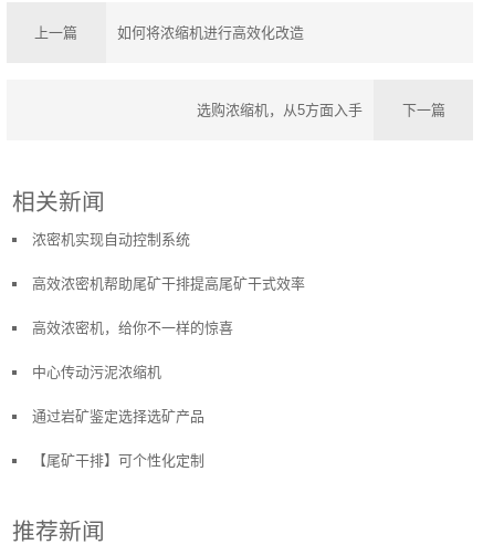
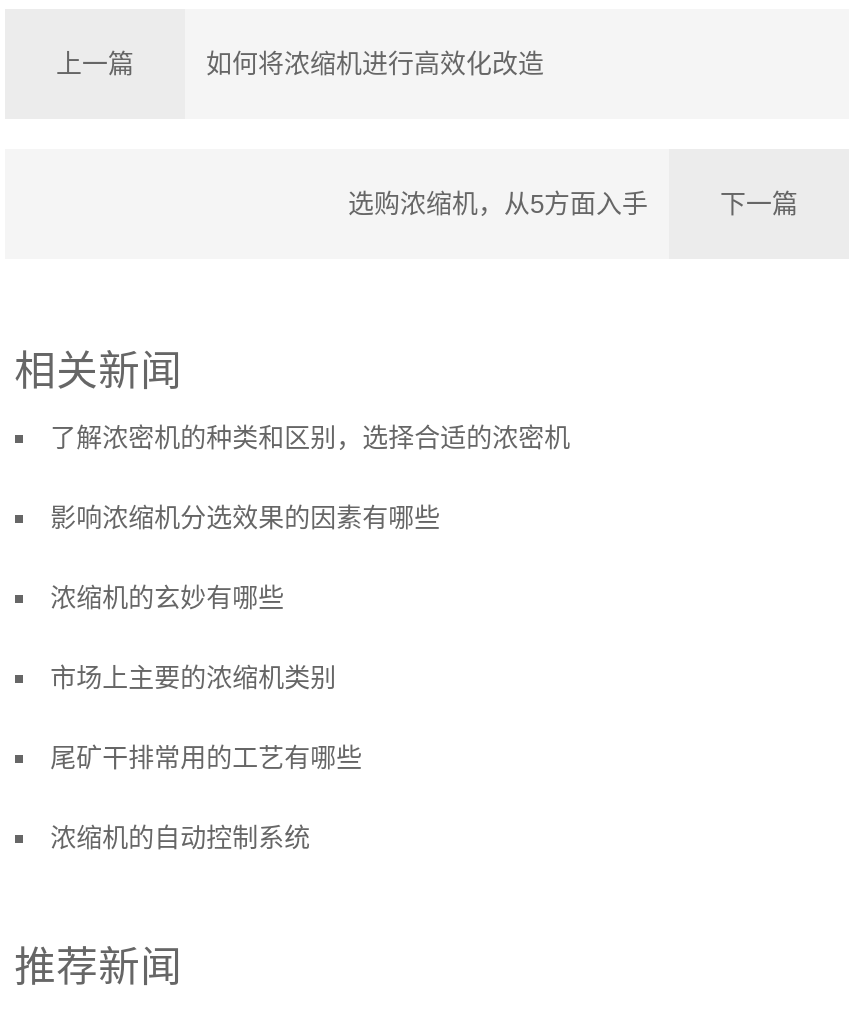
[32,231,190,248] 浓密机实现自动控制系统 -> [50,423,570,453] 了解浓密机的种类和区别，选择合适的浓密机
[32,275,305,292] 高效浓密机帮助尾矿干排提高尾矿干式效率 -> [50,503,440,533] 影响浓缩机分选效果的因素有哪些
[32,319,233,336] 高效浓密机，给你不一样的惊喜 -> [50,583,284,613] 浓缩机的玄妙有哪些
[32,364,161,380] 中心传动污泥浓缩机 -> [50,663,336,693] 市场上主要的浓缩机类别
[32,408,204,424] 通过岩矿鉴定选择选矿产品 -> [50,743,362,773] 尾矿干排常用的工艺有哪些
[32,452,204,469] 【尾矿干排】可个性化定制 -> [50,823,310,853] 浓缩机的自动控制系统

